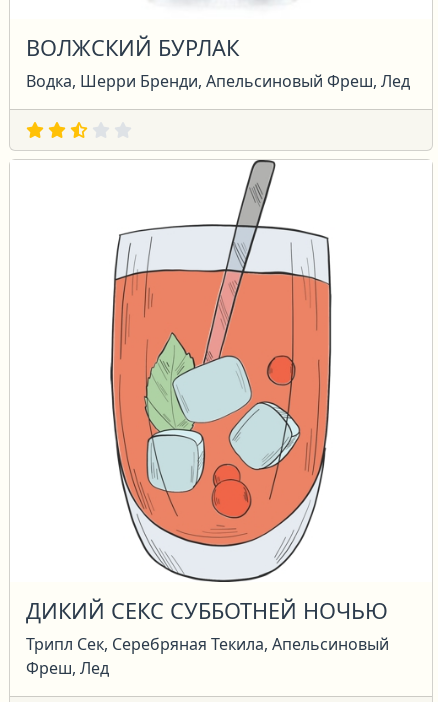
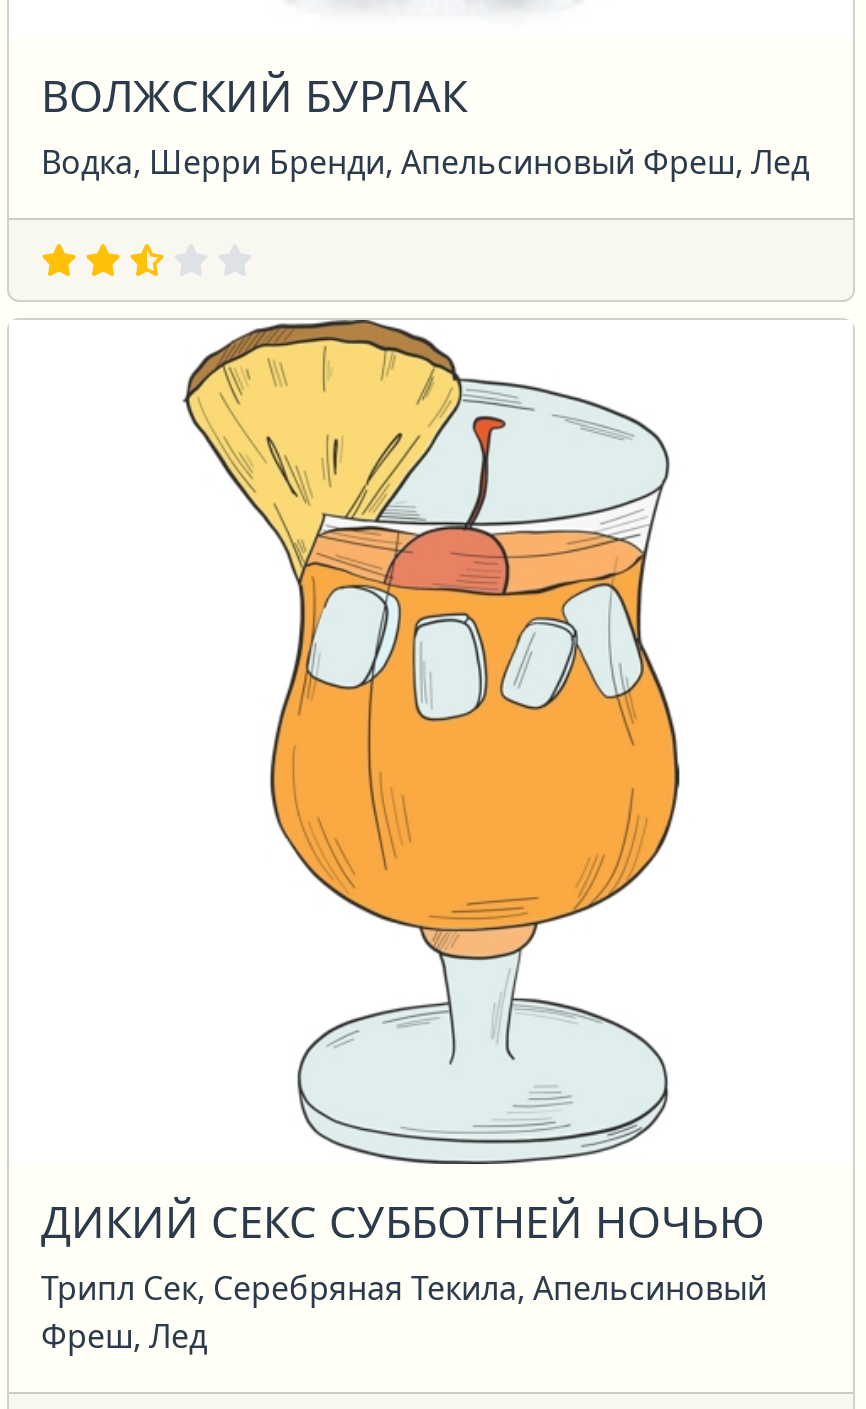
[98,159,346,582] [image] -> [181,318,681,1166] [image]

